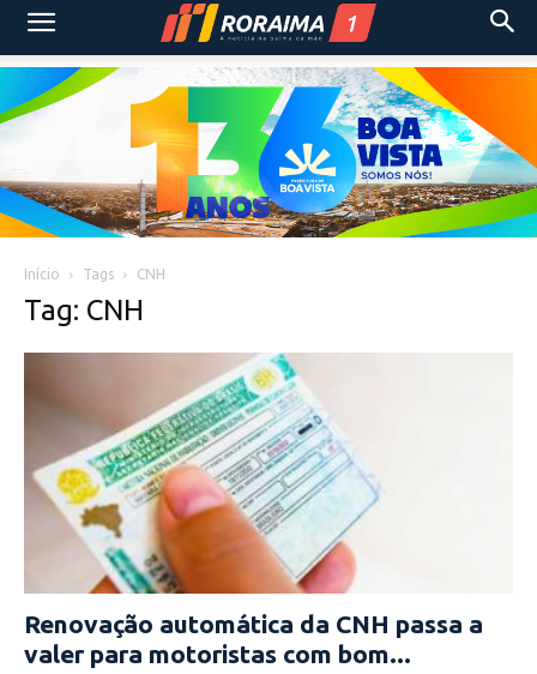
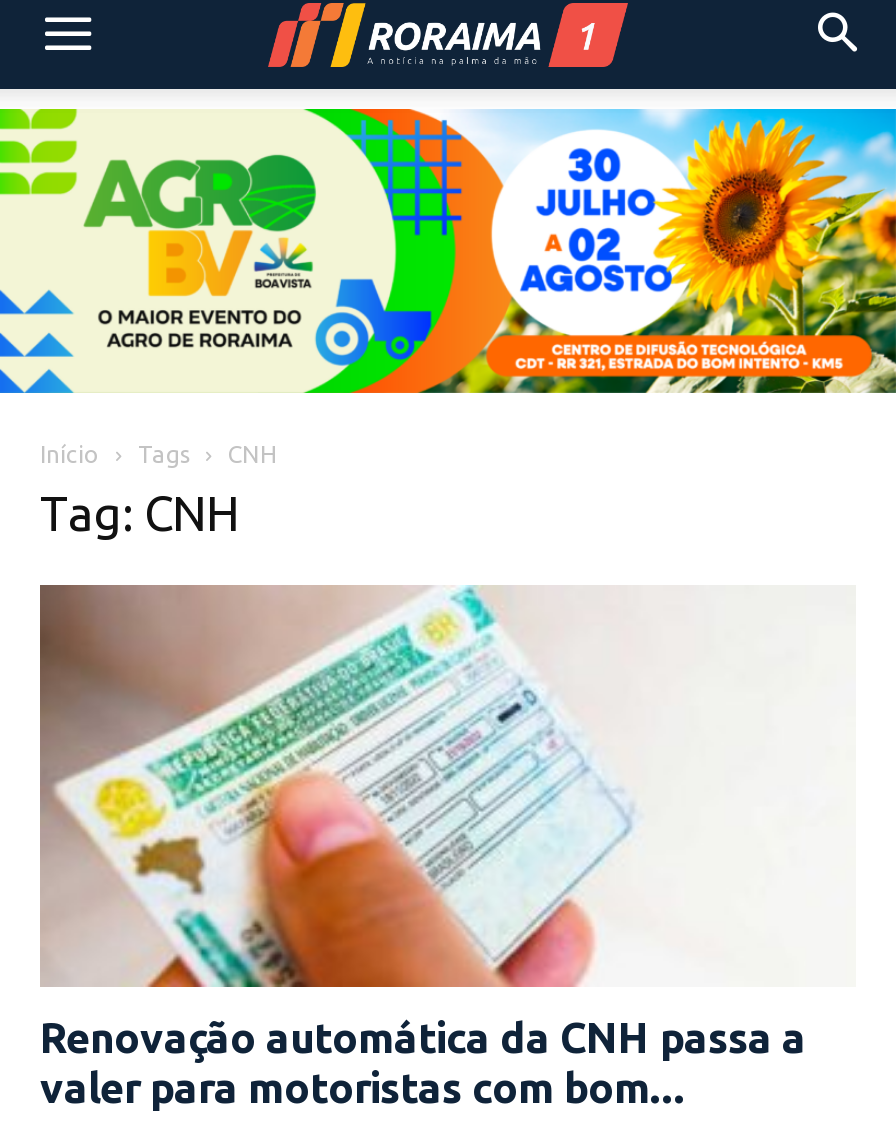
[4,66,533,239] [image] -> [6,107,890,395] [image]

